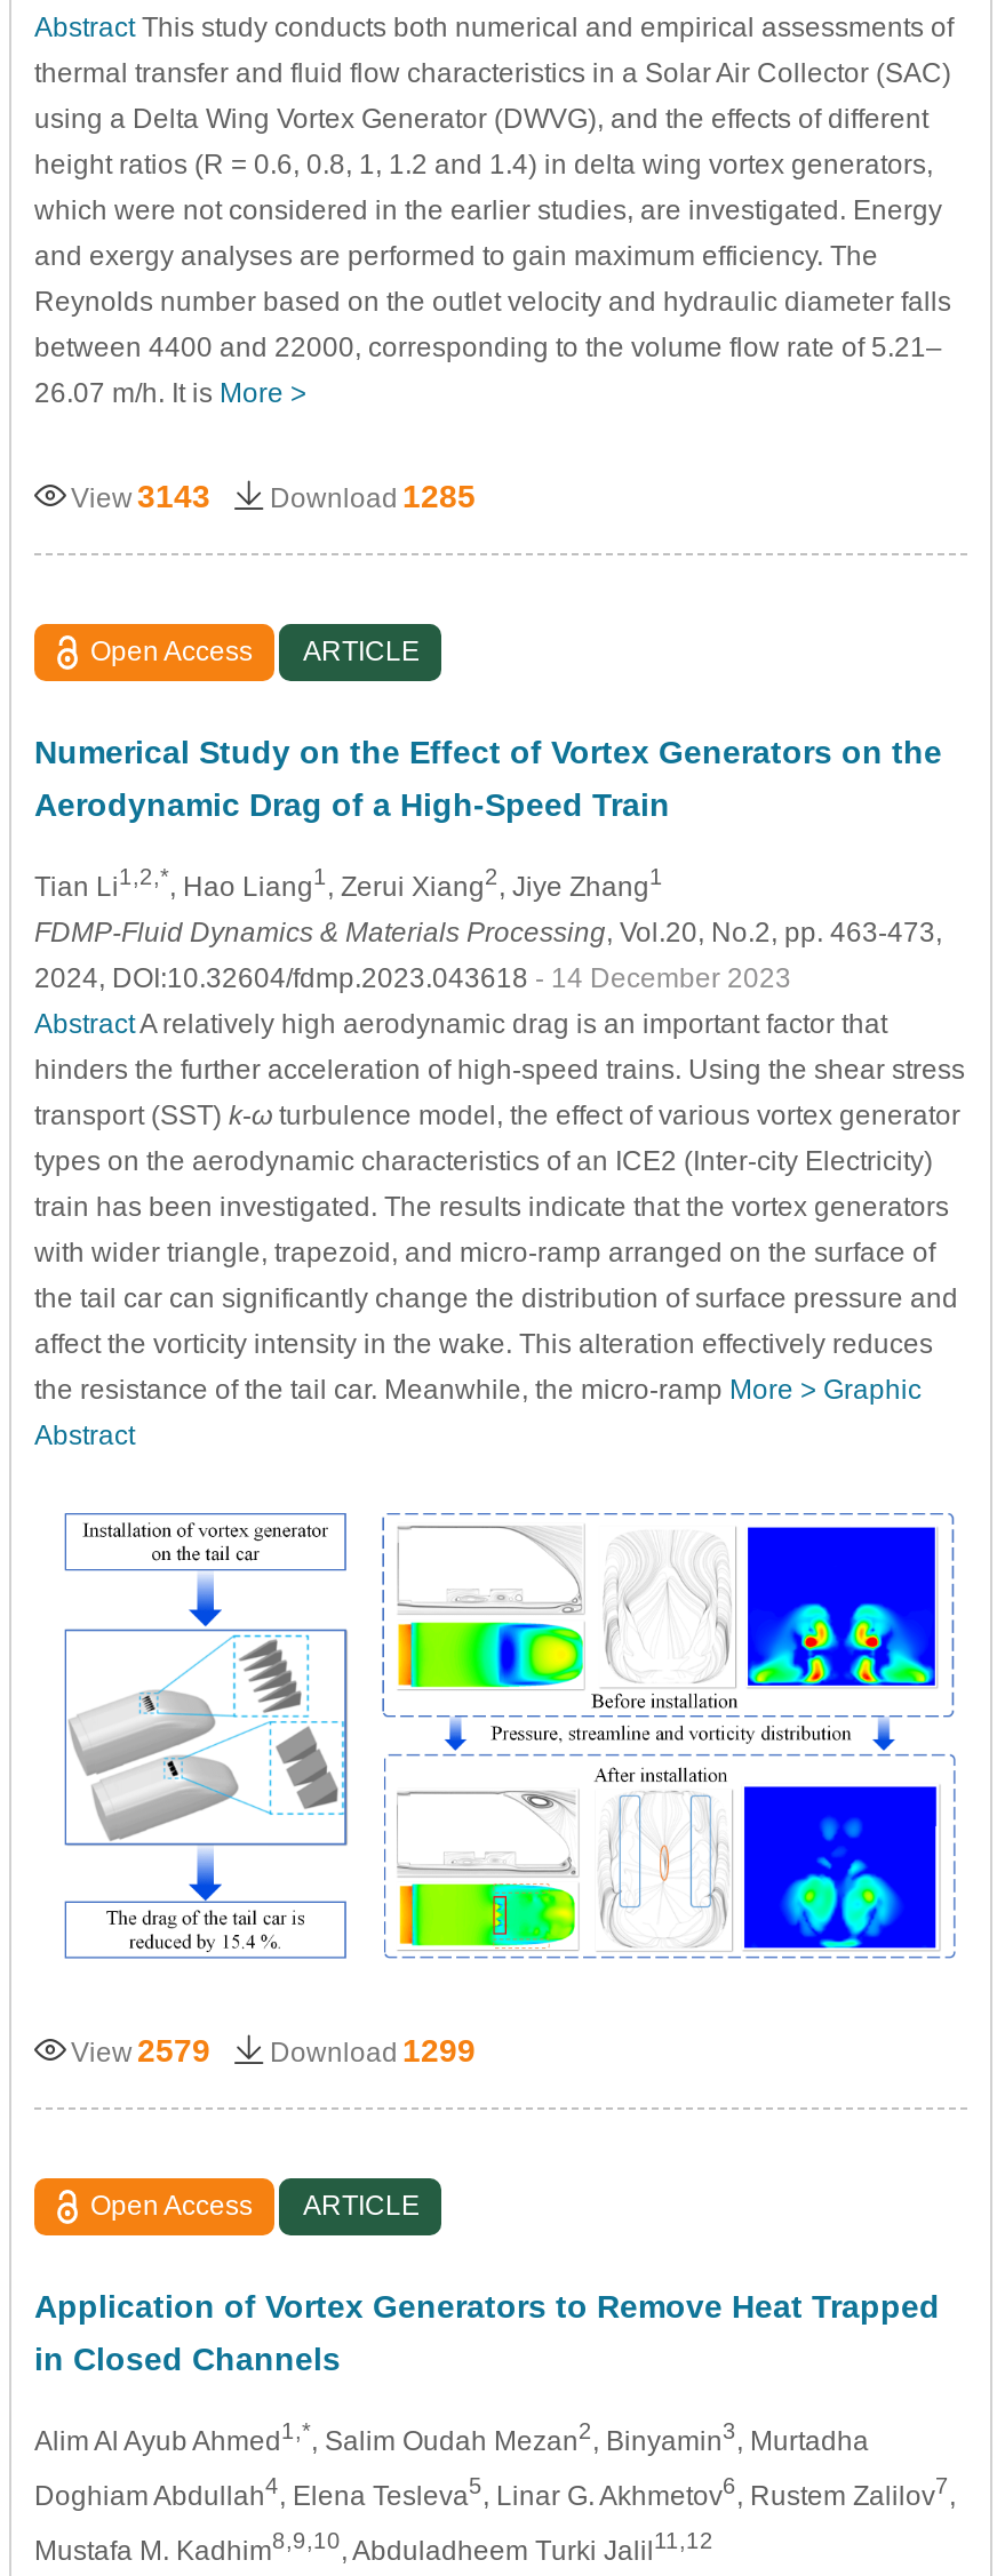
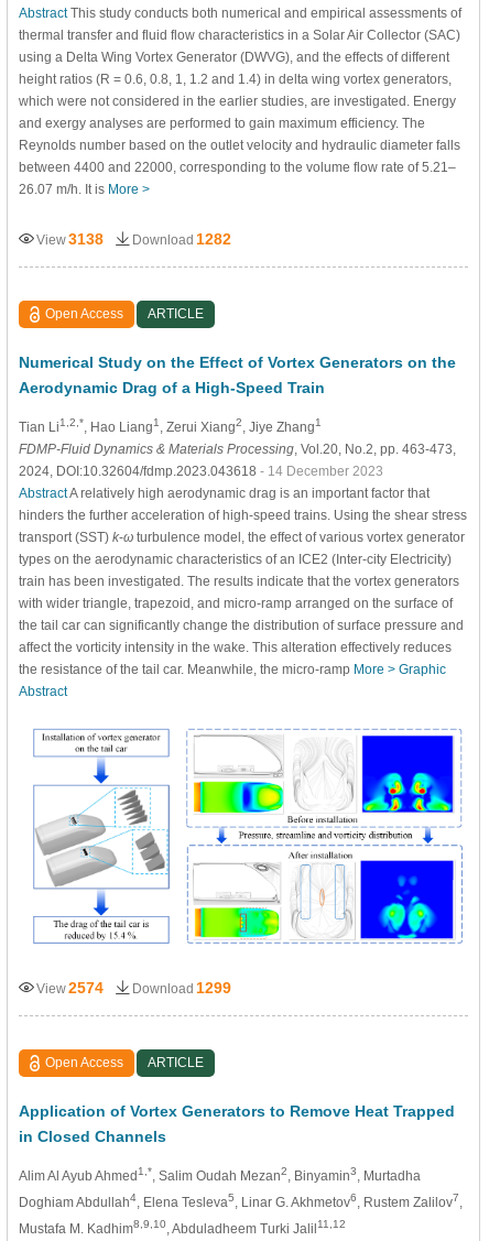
[71,477,210,514] View 3143 -> [36,230,104,247] View 3138
[270,477,476,514] Download 1285 -> [132,230,231,247] Download 1282
[71,2032,476,2068] View 2579 Download 1299 -> [36,979,231,996] View 2574 Download 1299

